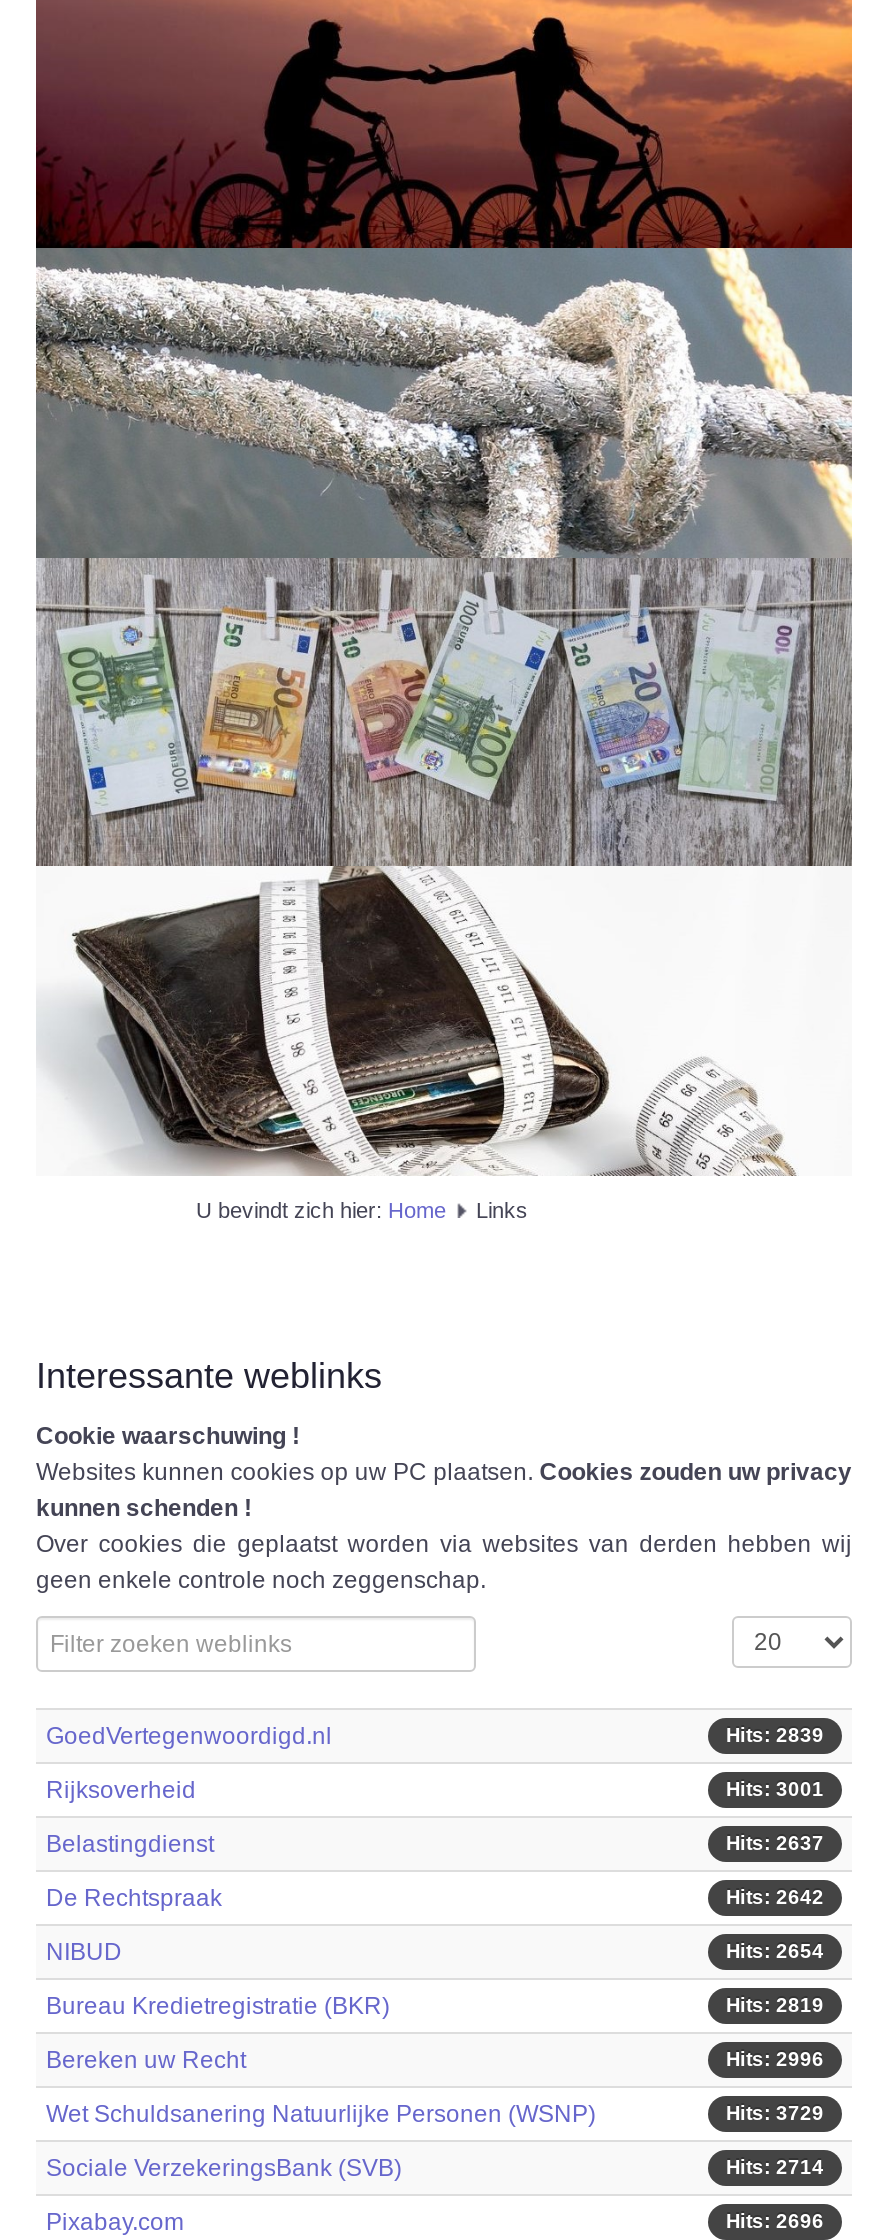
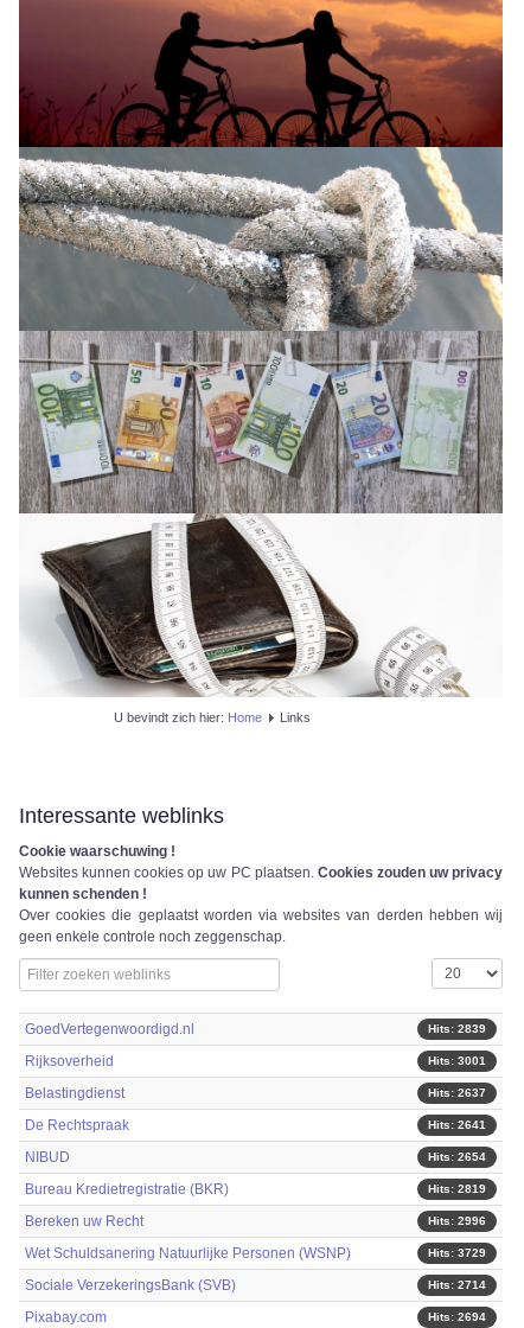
[726,1886,824,1908] Hits: 2642 -> [428,1118,486,1131] Hits: 2641
[726,2210,824,2232] Hits: 2696 -> [428,1310,486,1323] Hits: 2694

